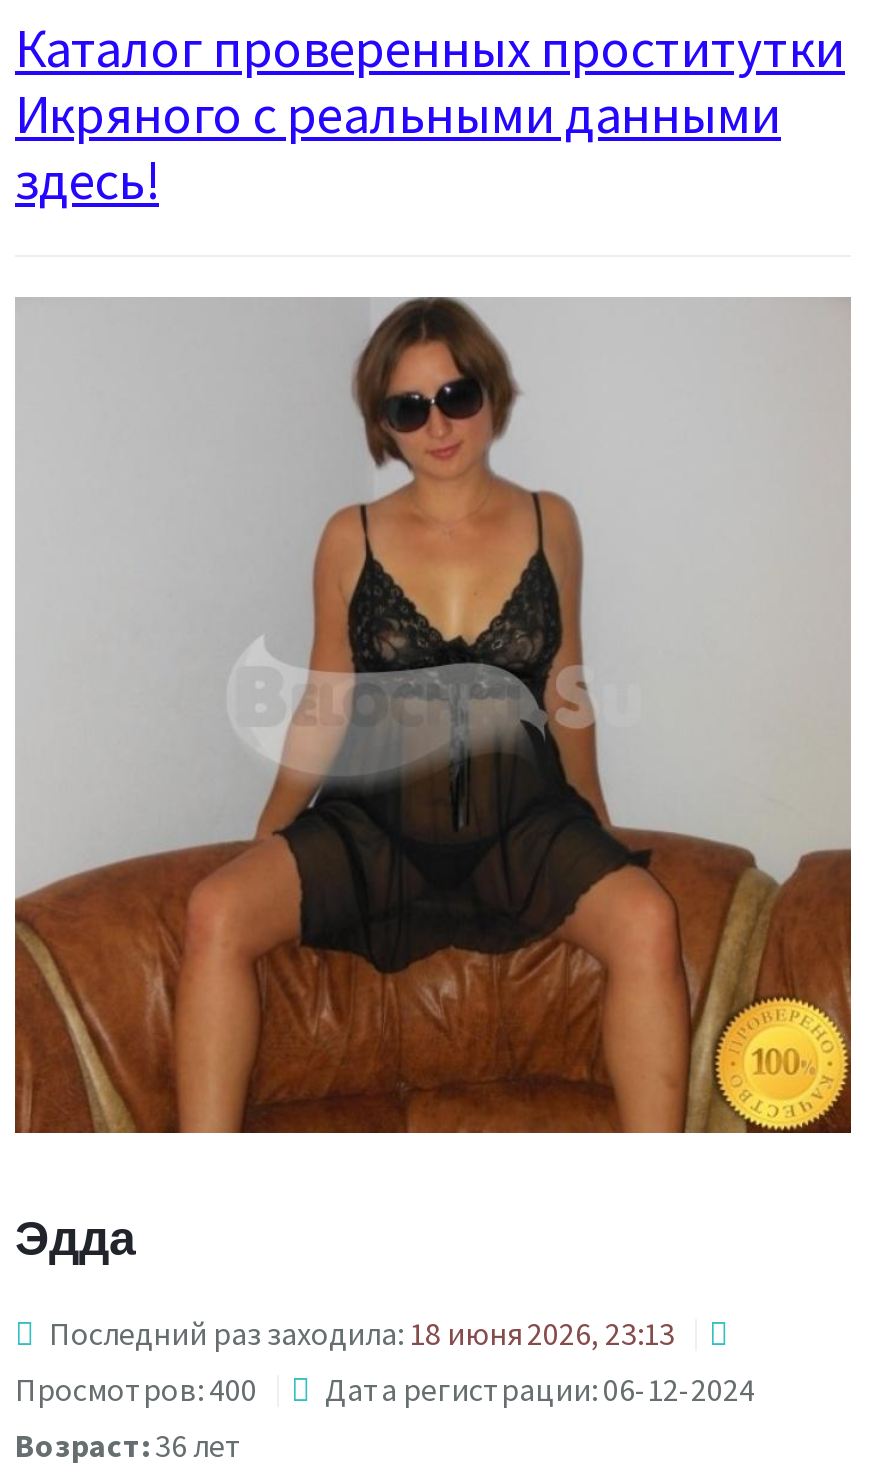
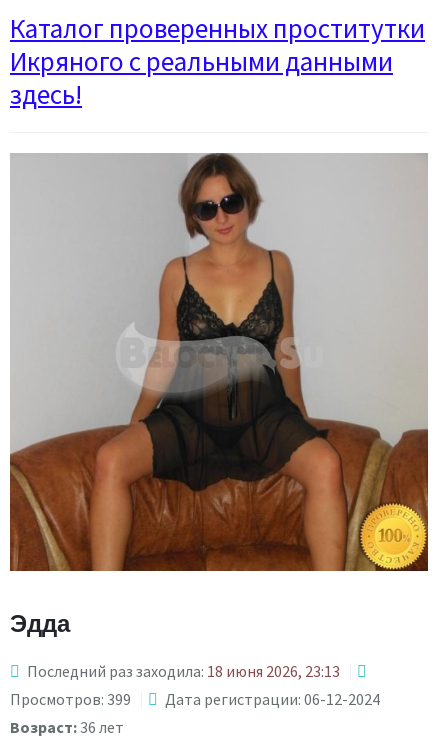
[15,1369,755,1409] Просмотров: 400 Дата регистрации: 06-12-2024 -> [10,689,380,709] Просмотров: 399 Дата регистрации: 06-12-2024

